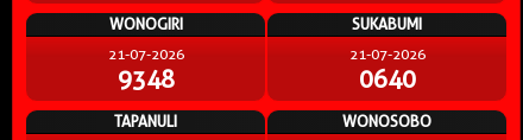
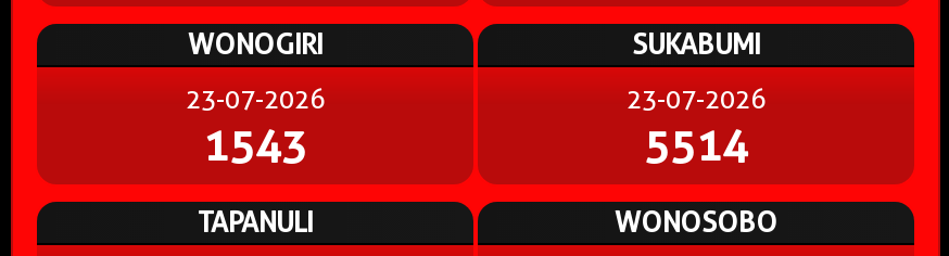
[108,46,184,63] 21-07-2026 -> [186,84,325,115] 23-07-2026
[349,46,425,63] 21-07-2026 -> [627,84,765,115] 23-07-2026
[117,65,174,94] 9348 -> [203,119,307,171] 1543
[358,65,415,94] 0640 -> [644,119,748,171] 5514

